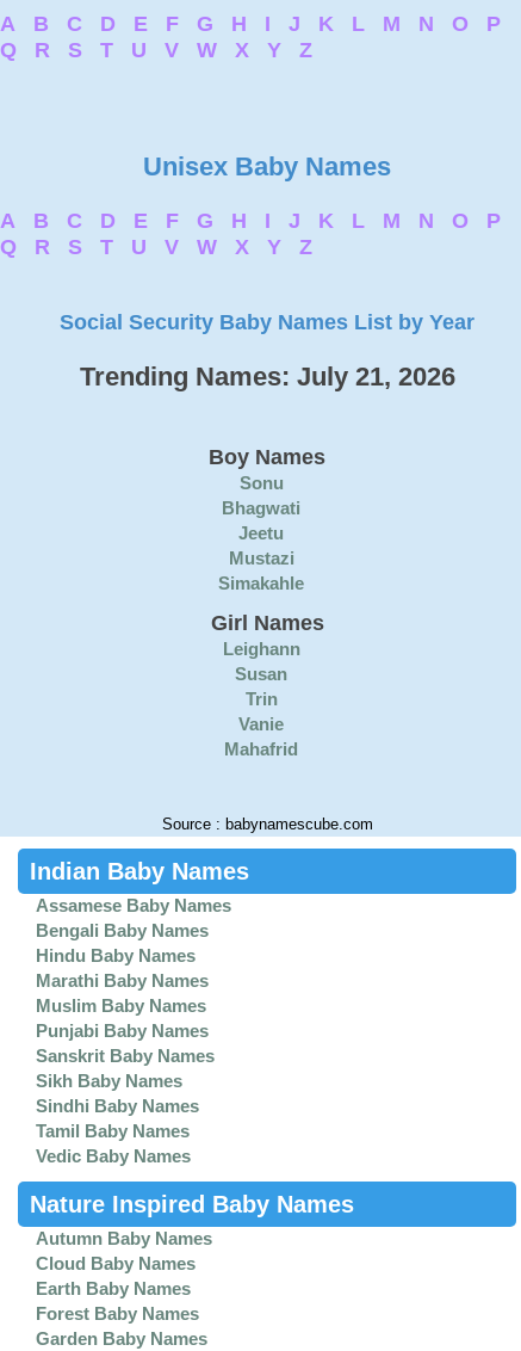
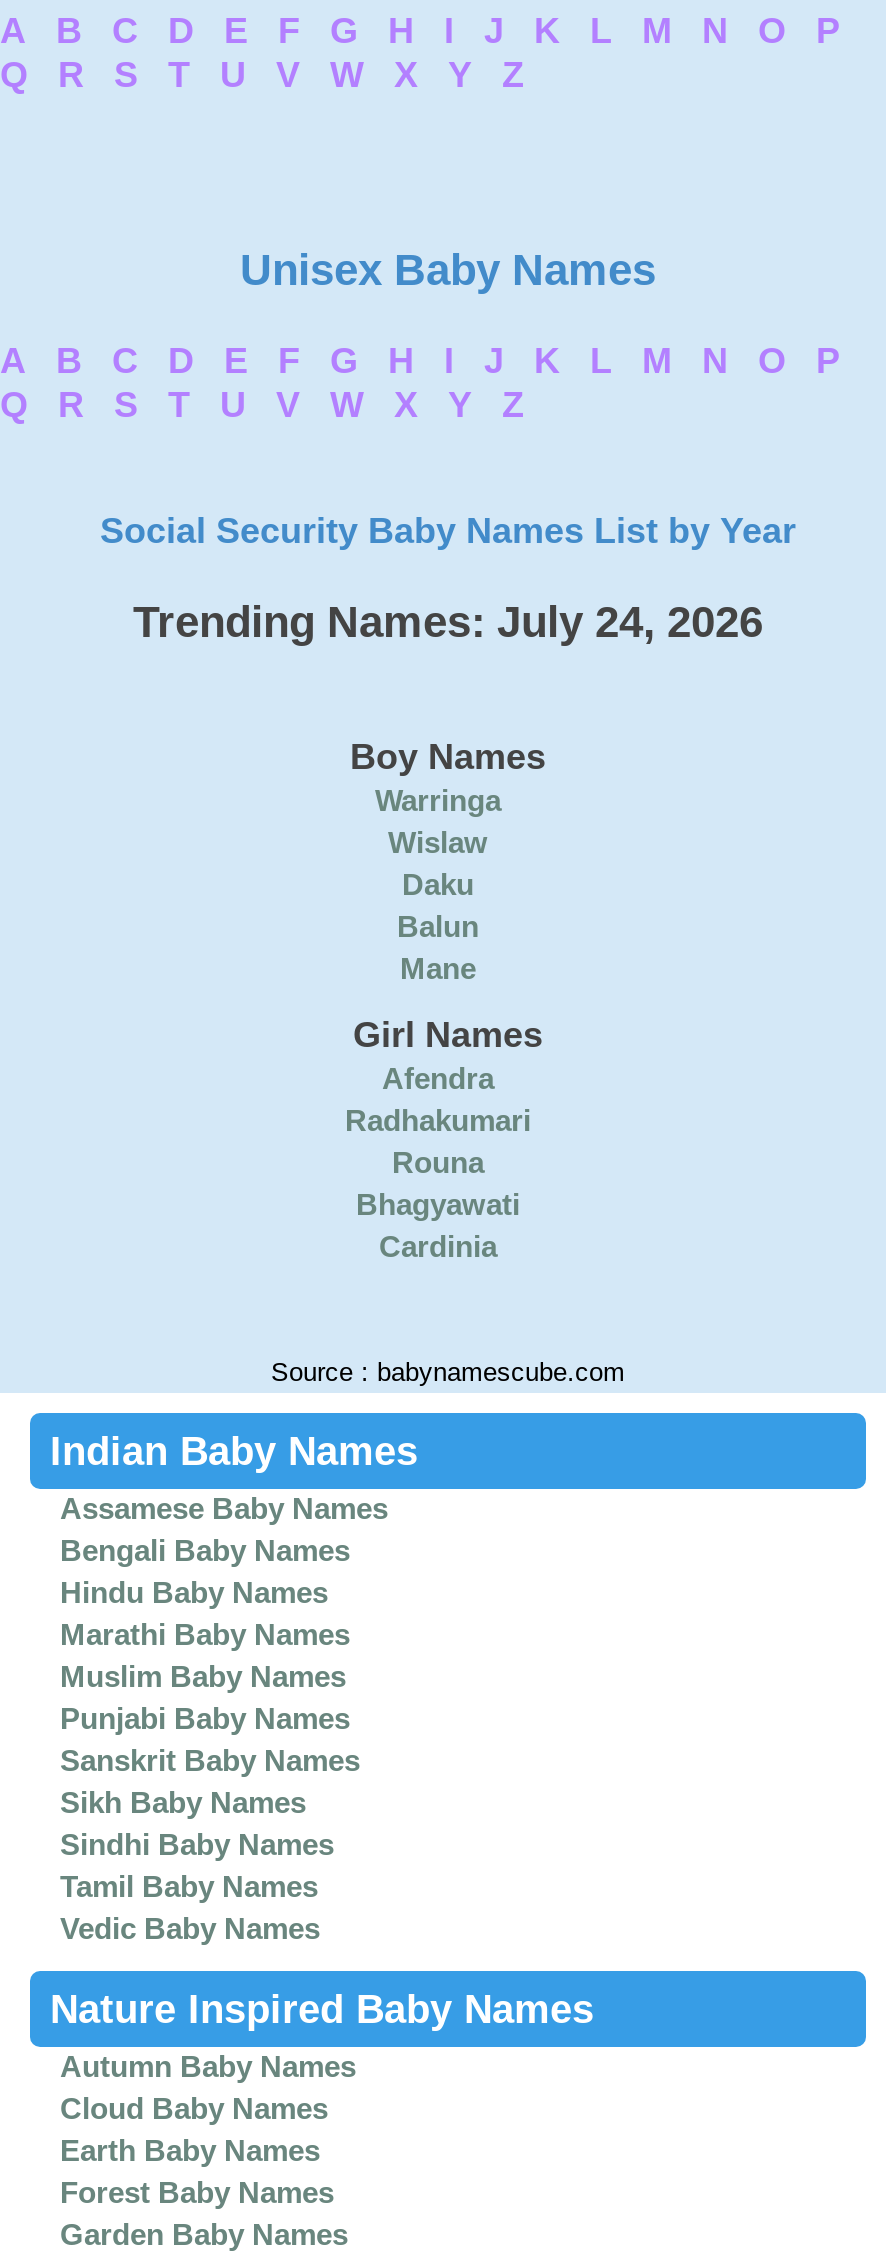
[79,362,455,391] Trending Names: July 21, 2026 -> [133,597,763,647] Trending Names: July 24, 2026
[218,473,304,593] Sonu | Bhagwati | Jeetu | Mustazi | Simakahle -> [375,783,501,985] Warringa | Wislaw | Daku | Balun | Mane
[222,639,300,759] Leighann | Susan | Trin | Vanie | Mahafrid -> [345,1061,531,1263] Afendra | Radhakumari | Rouna | Bhagyawati | Cardinia

